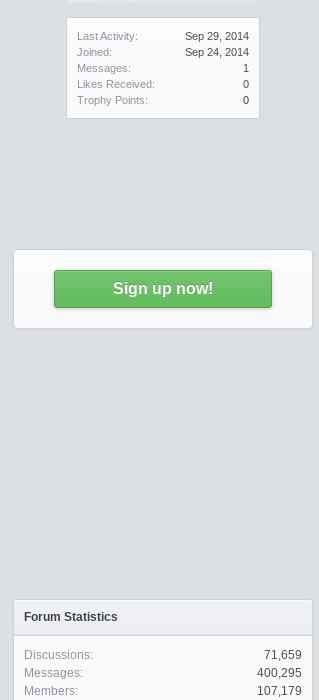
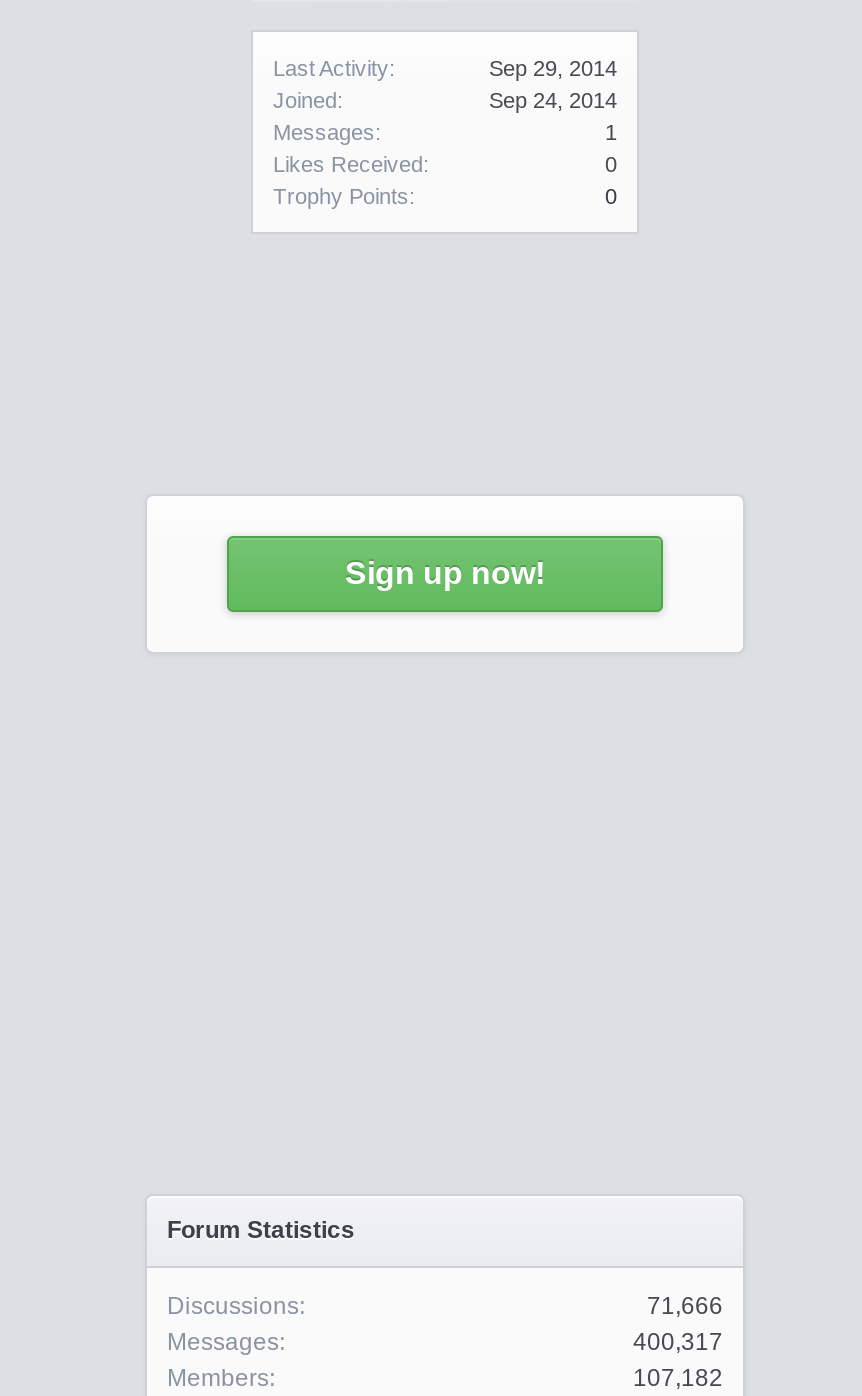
[264,648,302,662] 71,659 -> [647,1292,723,1320] 71,666
[257,666,302,680] 400,295 -> [633,1328,723,1356] 400,317
[257,684,302,698] 107,179 -> [633,1364,723,1392] 107,182

